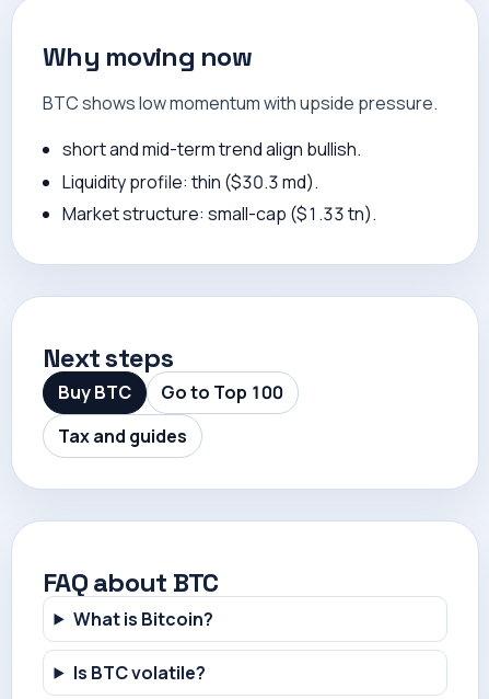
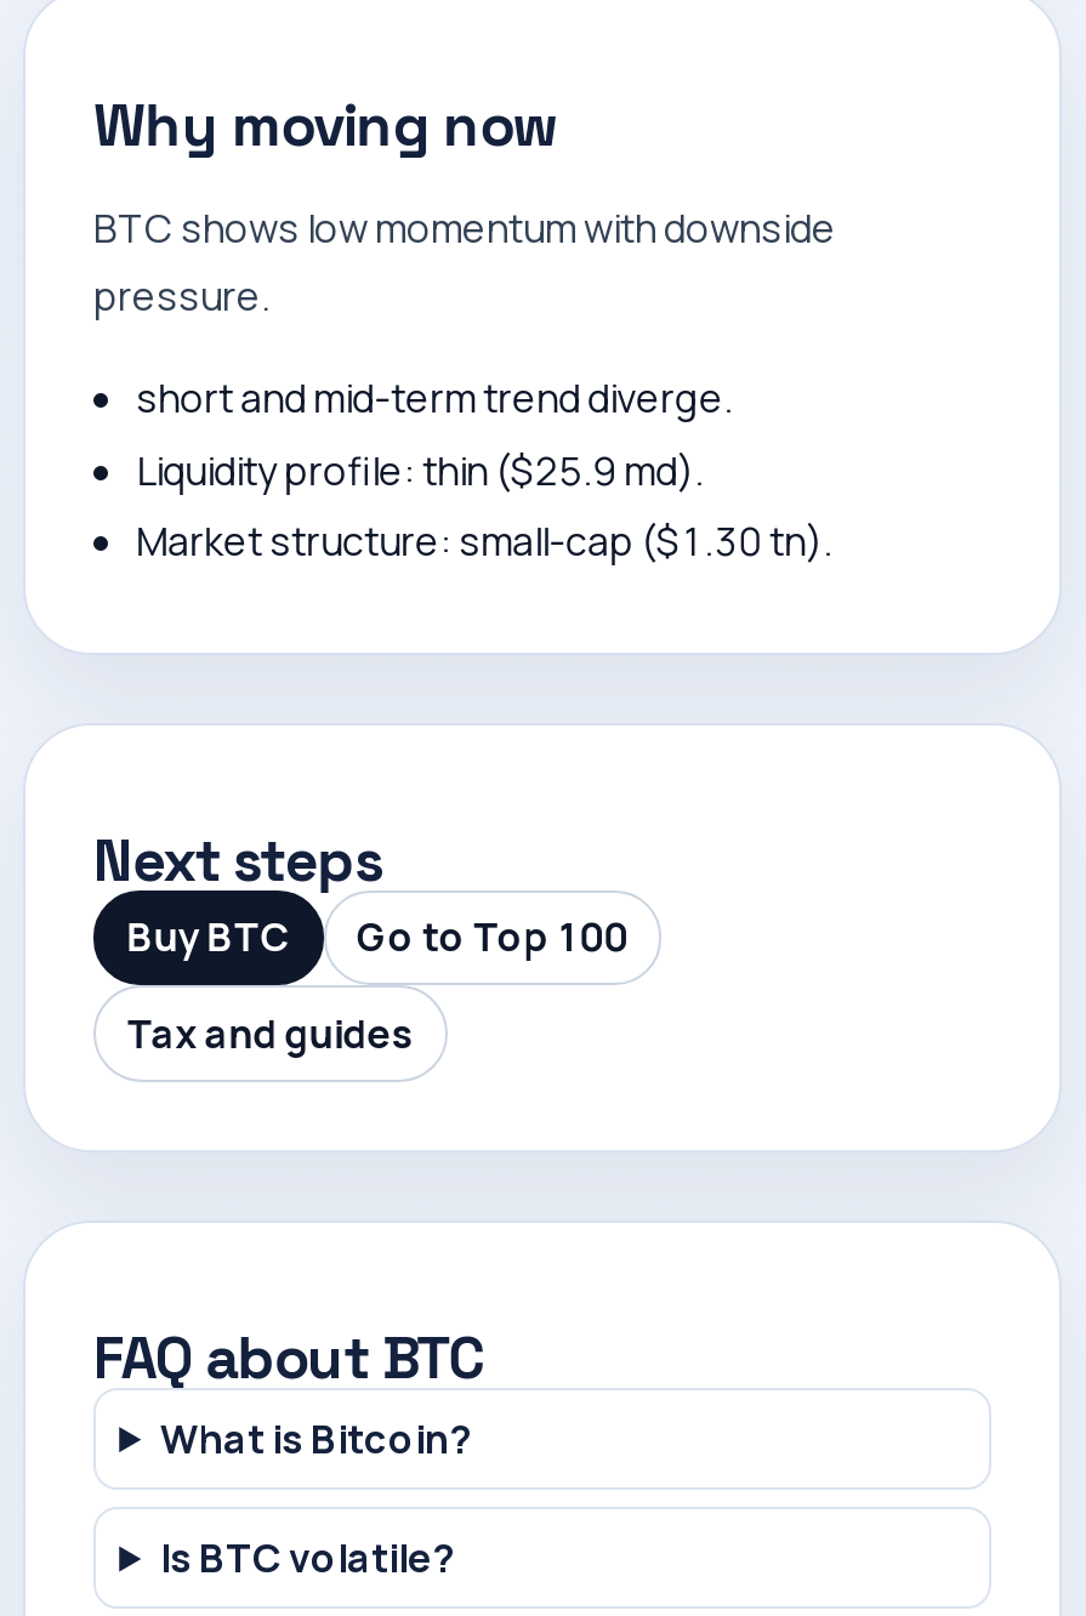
[43,91,438,115] BTC shows low momentum with upside pressure. -> [93,201,836,322] BTC shows low momentum with downside | pressure.
[62,137,376,226] short and mid-term trend align bullish. | Liquidity profile: thin ($30.3 md). | Market structure: small-cap ($1.33 tn). -> [136,371,833,568] short and mid-term trend diverge. | Liquidity profile: thin ($25.9 md). | Market structure: small-cap ($1.30 tn).

